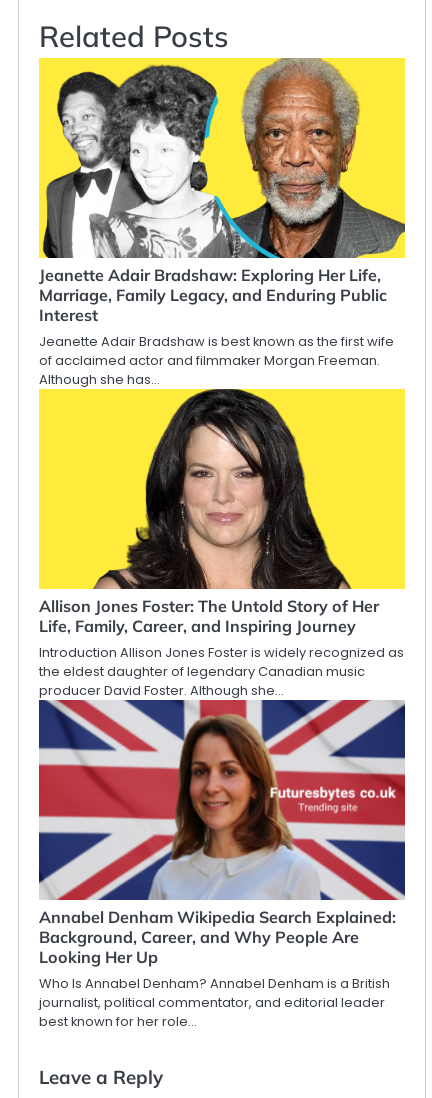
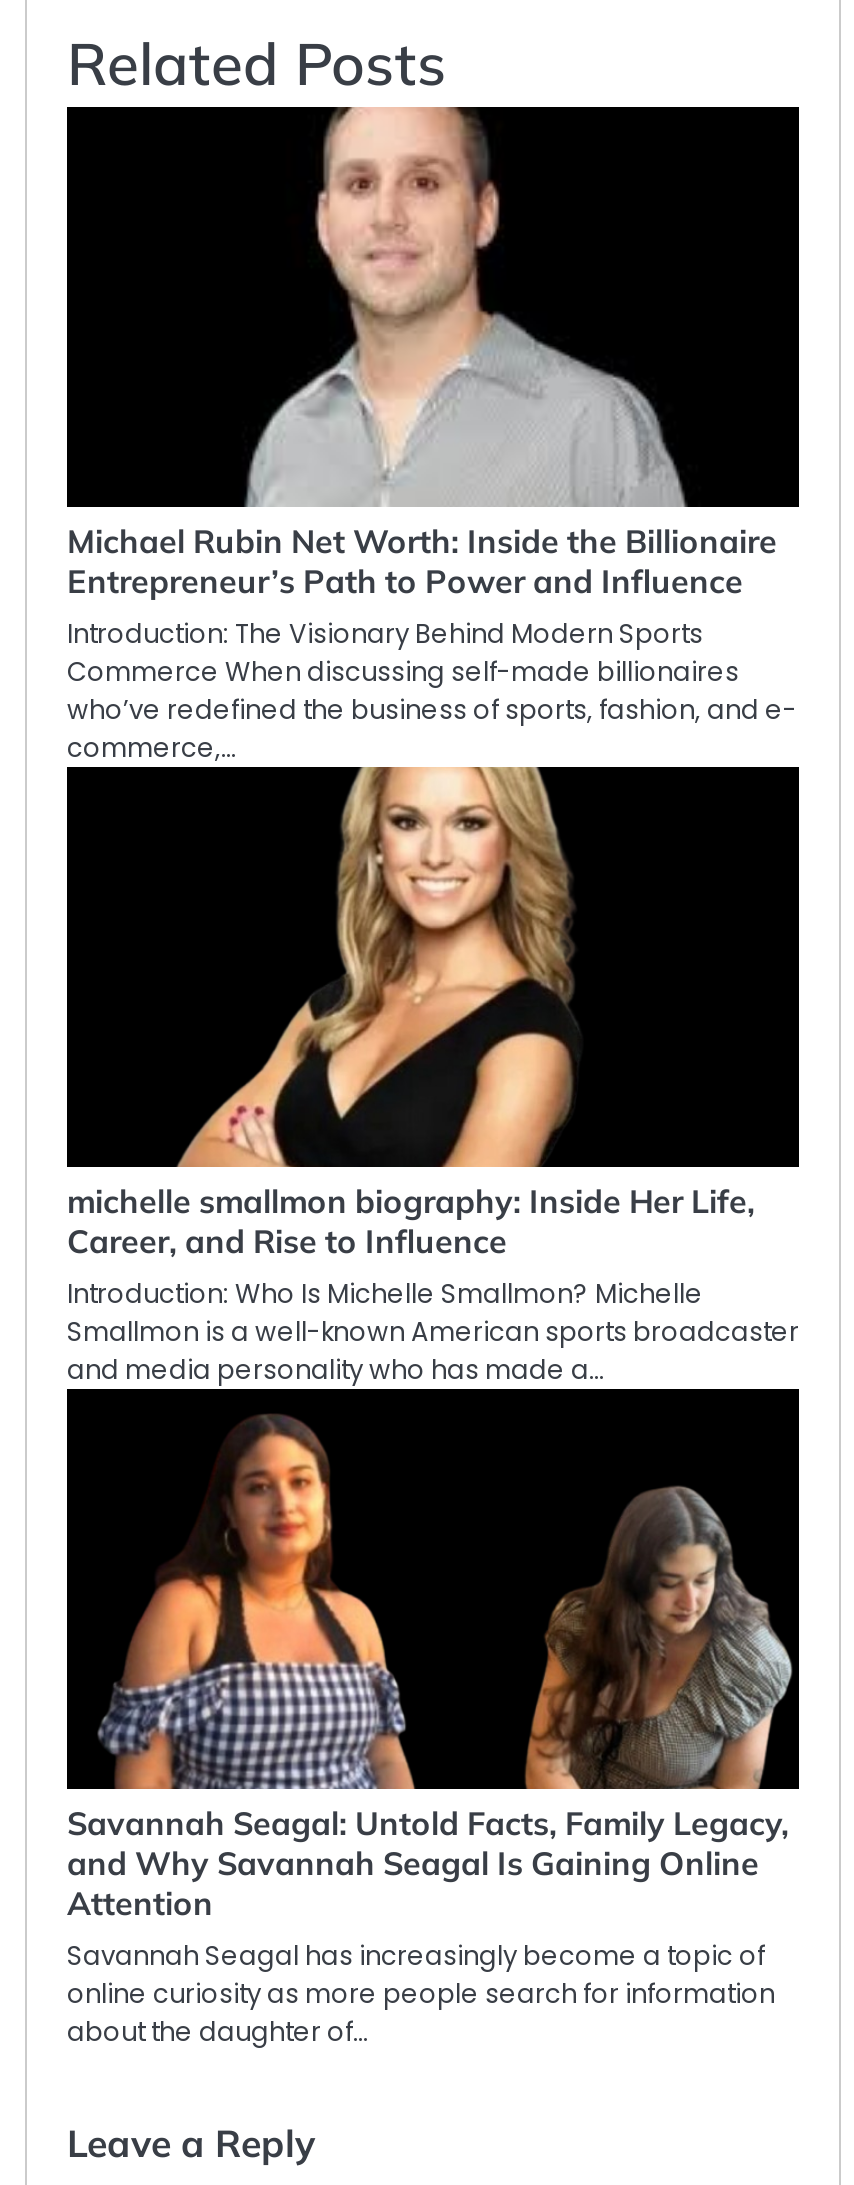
[38,57,406,389] [image] | Jeanette Adair Bradshaw: Exploring Her Life, | Marriage, Family Legacy, and Enduring Public | Interest | Jeanette Adair Bradshaw is best known as the first wife | of acclaimed actor and filmmaker Morgan Freeman. | Although she has… -> [65,105,801,766] [image] | Michael Rubin Net Worth: Inside the Billionaire | Entrepreneur’s Path to Power and Influence | Introduction: The Visionary Behind Modern Sports | Commerce When discussing self-made billionaires | who’ve redefined the business of sports, fashion, and e- | commerce,…
[38,388,406,700] [image] | Allison Jones Foster: The Untold Story of Her | Life, Family, Career, and Inspiring Journey | Introduction Allison Jones Foster is widely recognized as | the eldest daughter of legendary Canadian music | producer David Foster. Although she… -> [65,765,801,1388] [image] | michelle smallmon biography: Inside Her Life, | Career, and Rise to Influence | Introduction: Who Is Michelle Smallmon? Michelle | Smallmon is a well-known American sports broadcaster | and media personality who has made a…
[38,699,406,1031] [image] | Annabel Denham Wikipedia Search Explained: | Background, Career, and Why People Are | Looking Her Up | Who Is Annabel Denham? Annabel Denham is a British | journalist, political commentator, and editorial leader | best known for her role… -> [65,1387,801,2050] [image] | Savannah Seagal: Untold Facts, Family Legacy, | and Why Savannah Seagal Is Gaining Online | Attention | Savannah Seagal has increasingly become a topic of | online curiosity as more people search for information | about the daughter of…

